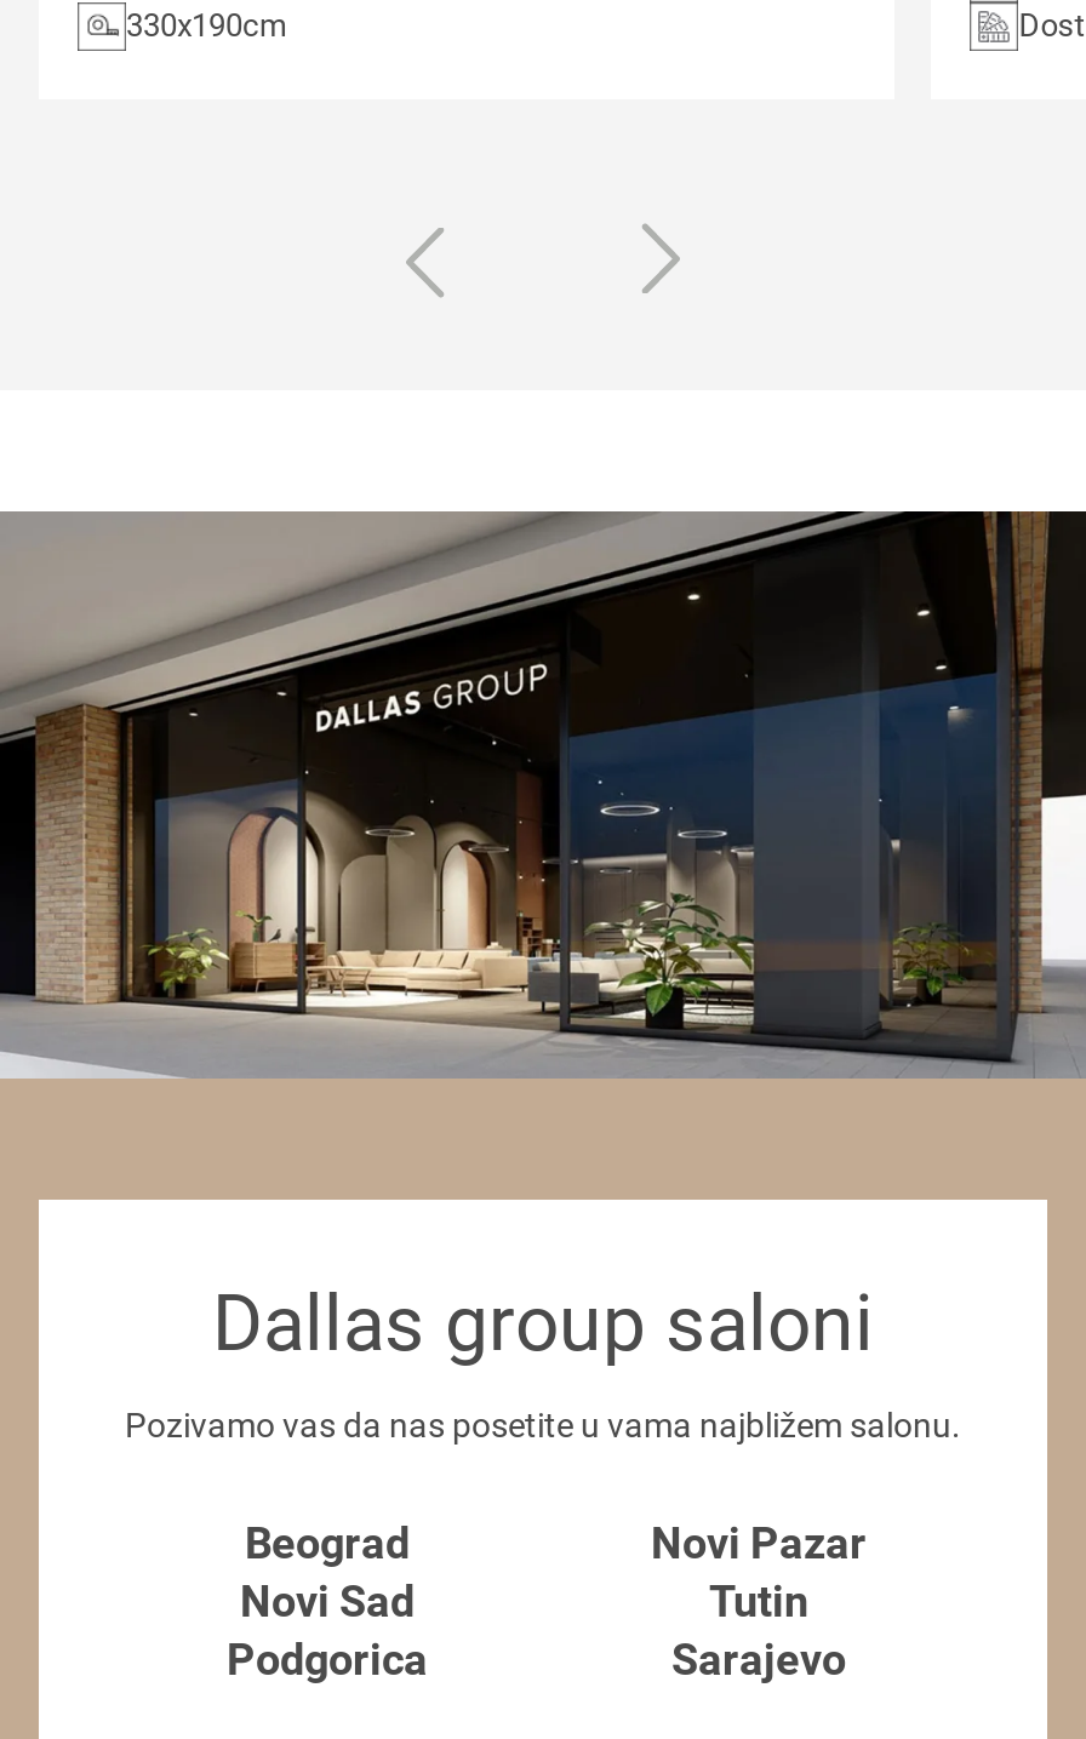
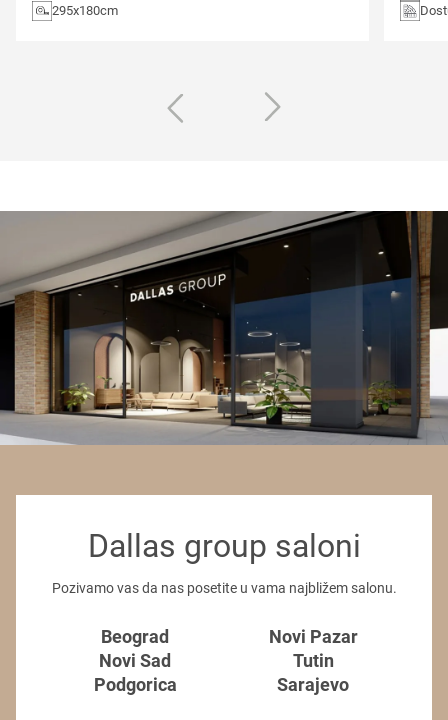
[126,7,286,44] 330x190cm -> [52,3,118,18] 295x180cm

